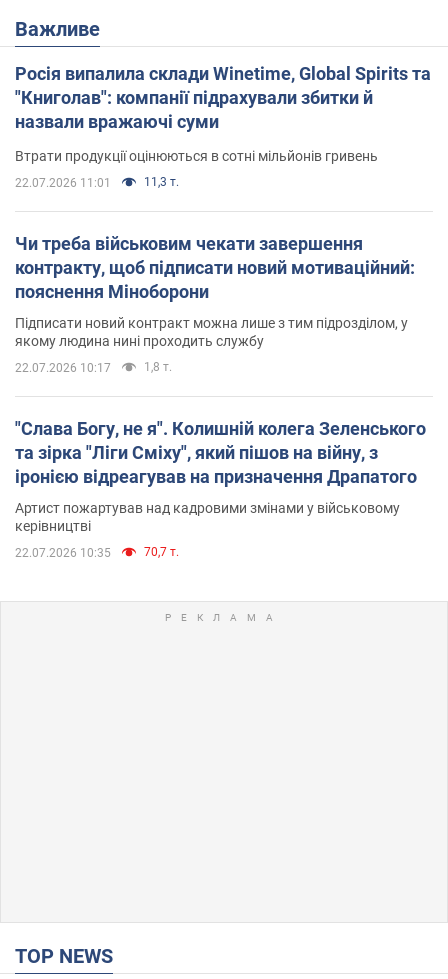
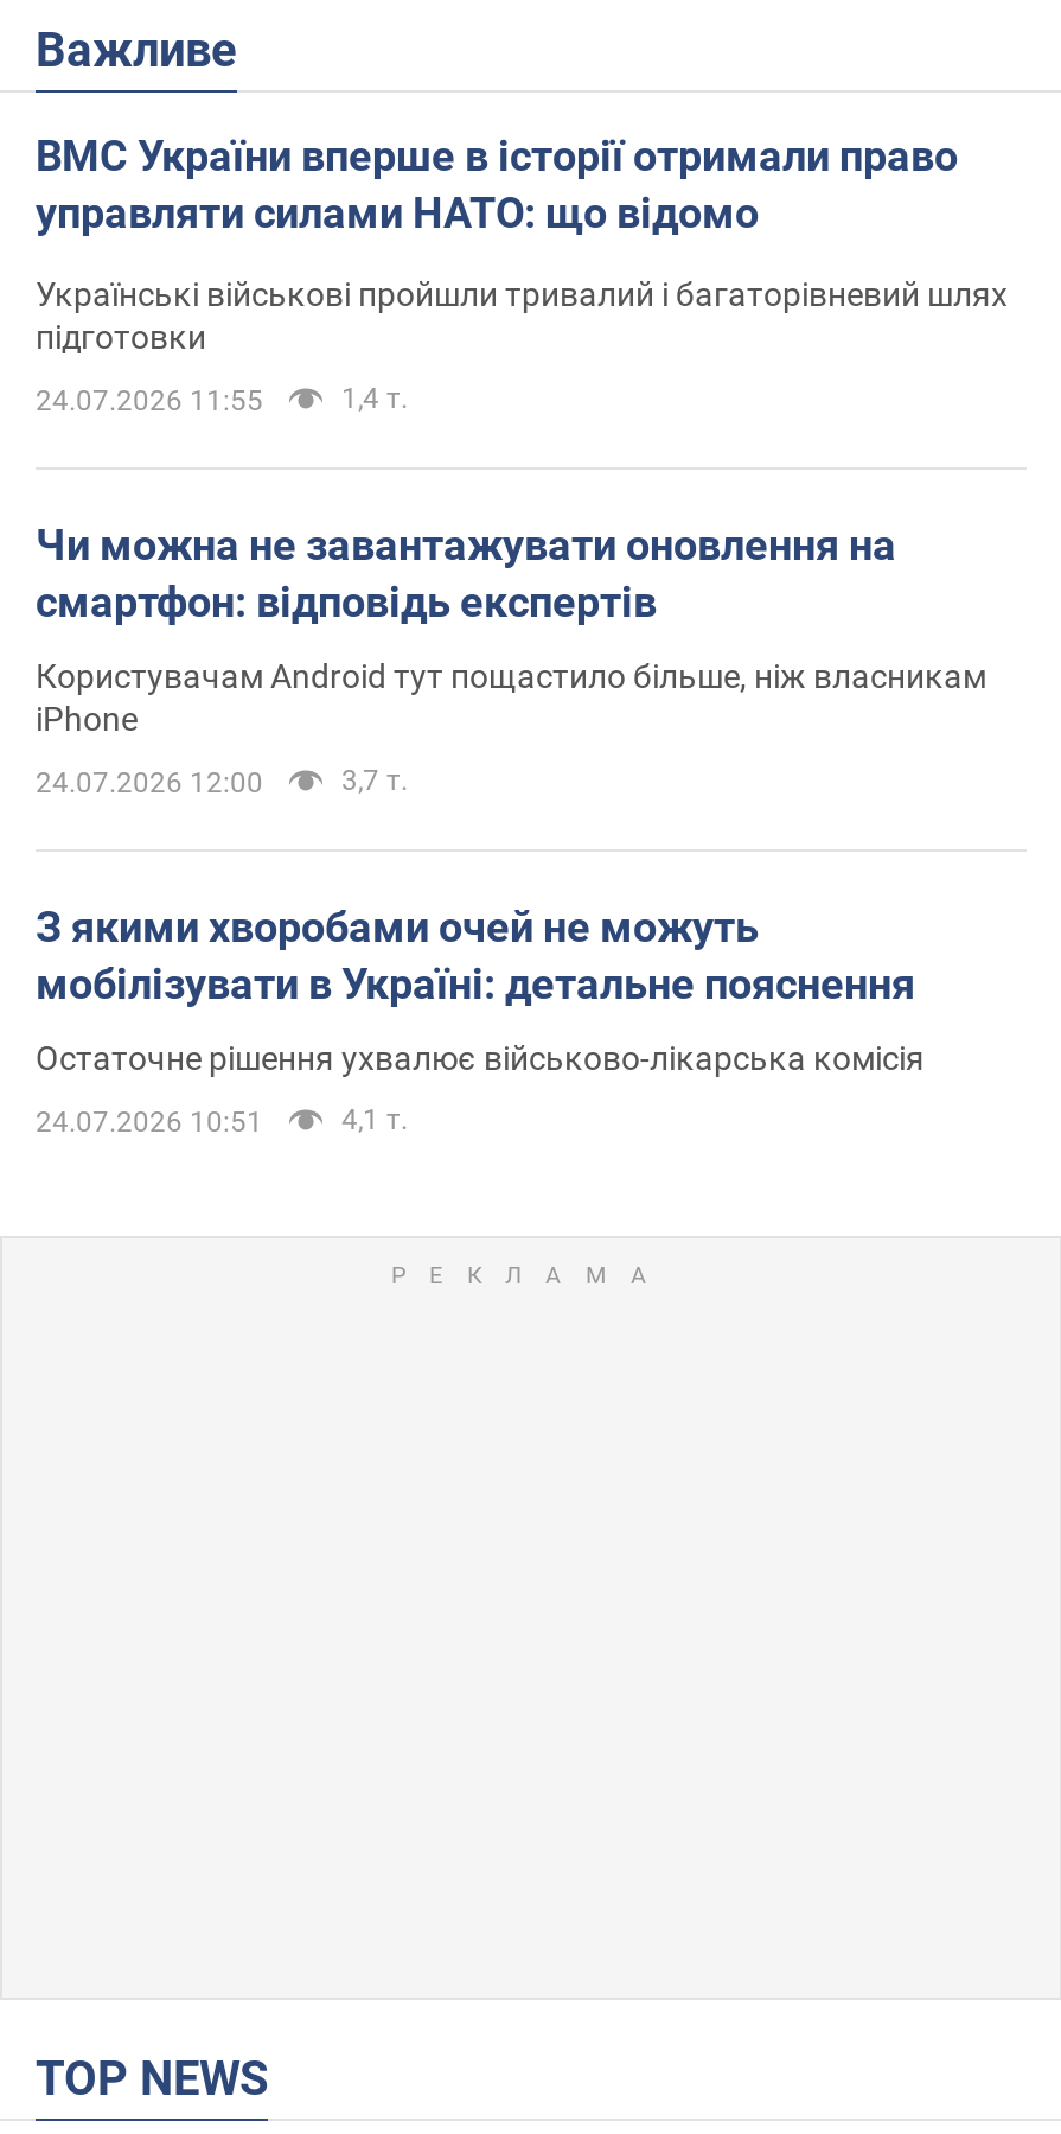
[15,63,431,132] Росія випалила склади Winetime, Global Spirits та | "Книголав": компанії підрахували збитки й | назвали вражаючі суми -> [36,131,958,238] ВМС України вперше в історії отримали право | управляти силами НАТО: що відомо
[15,148,378,164] Втрати продукції оцінюються в сотні мільйонів гривень -> [36,276,1008,357] Українські військові пройшли тривалий і багаторівневий шлях | підготовки
[15,175,179,190] 22.07.2026 11:01 | 11,3 т. -> [36,383,408,418] 24.07.2026 11:55 | 1,4 т.
[15,233,415,302] Чи треба військовим чекати завершення | контракту, щоб підписати новий мотиваційний: | пояснення Міноборони -> [36,520,896,627] Чи можна не завантажувати оновлення на | смартфон: відповідь експертів
[15,315,408,349] Підписати новий контракт можна лише з тим підрозділом, у | якому людина нині проходить службу -> [36,658,986,739] Користувачам Android тут пощастило більше, ніж власникам | iPhone
[15,360,172,375] 22.07.2026 10:17 | 1,8 т. -> [36,765,408,800] 24.07.2026 12:00 | 3,7 т.
[15,418,426,487] "Слава Богу, не я". Колишній колега Зеленського | та зірка "Ліги Сміху", який пішов на війну, з | іронією відреагував на призначення Драпатого -> [36,902,915,1009] З якими хворобами очей не можуть | мобілізувати в Україні: детальне пояснення
[15,500,400,534] Артист пожартував над кадровими змінами у військовому | керівництві -> [36,1040,925,1078] Остаточне рішення ухвалює військово-лікарська комісія
[15,545,179,560] 22.07.2026 10:35 | 70,7 т. -> [36,1104,408,1139] 24.07.2026 10:51 | 4,1 т.

